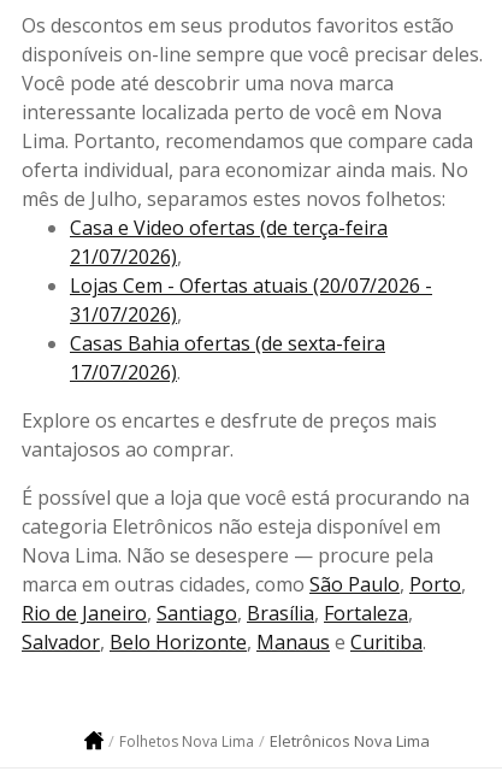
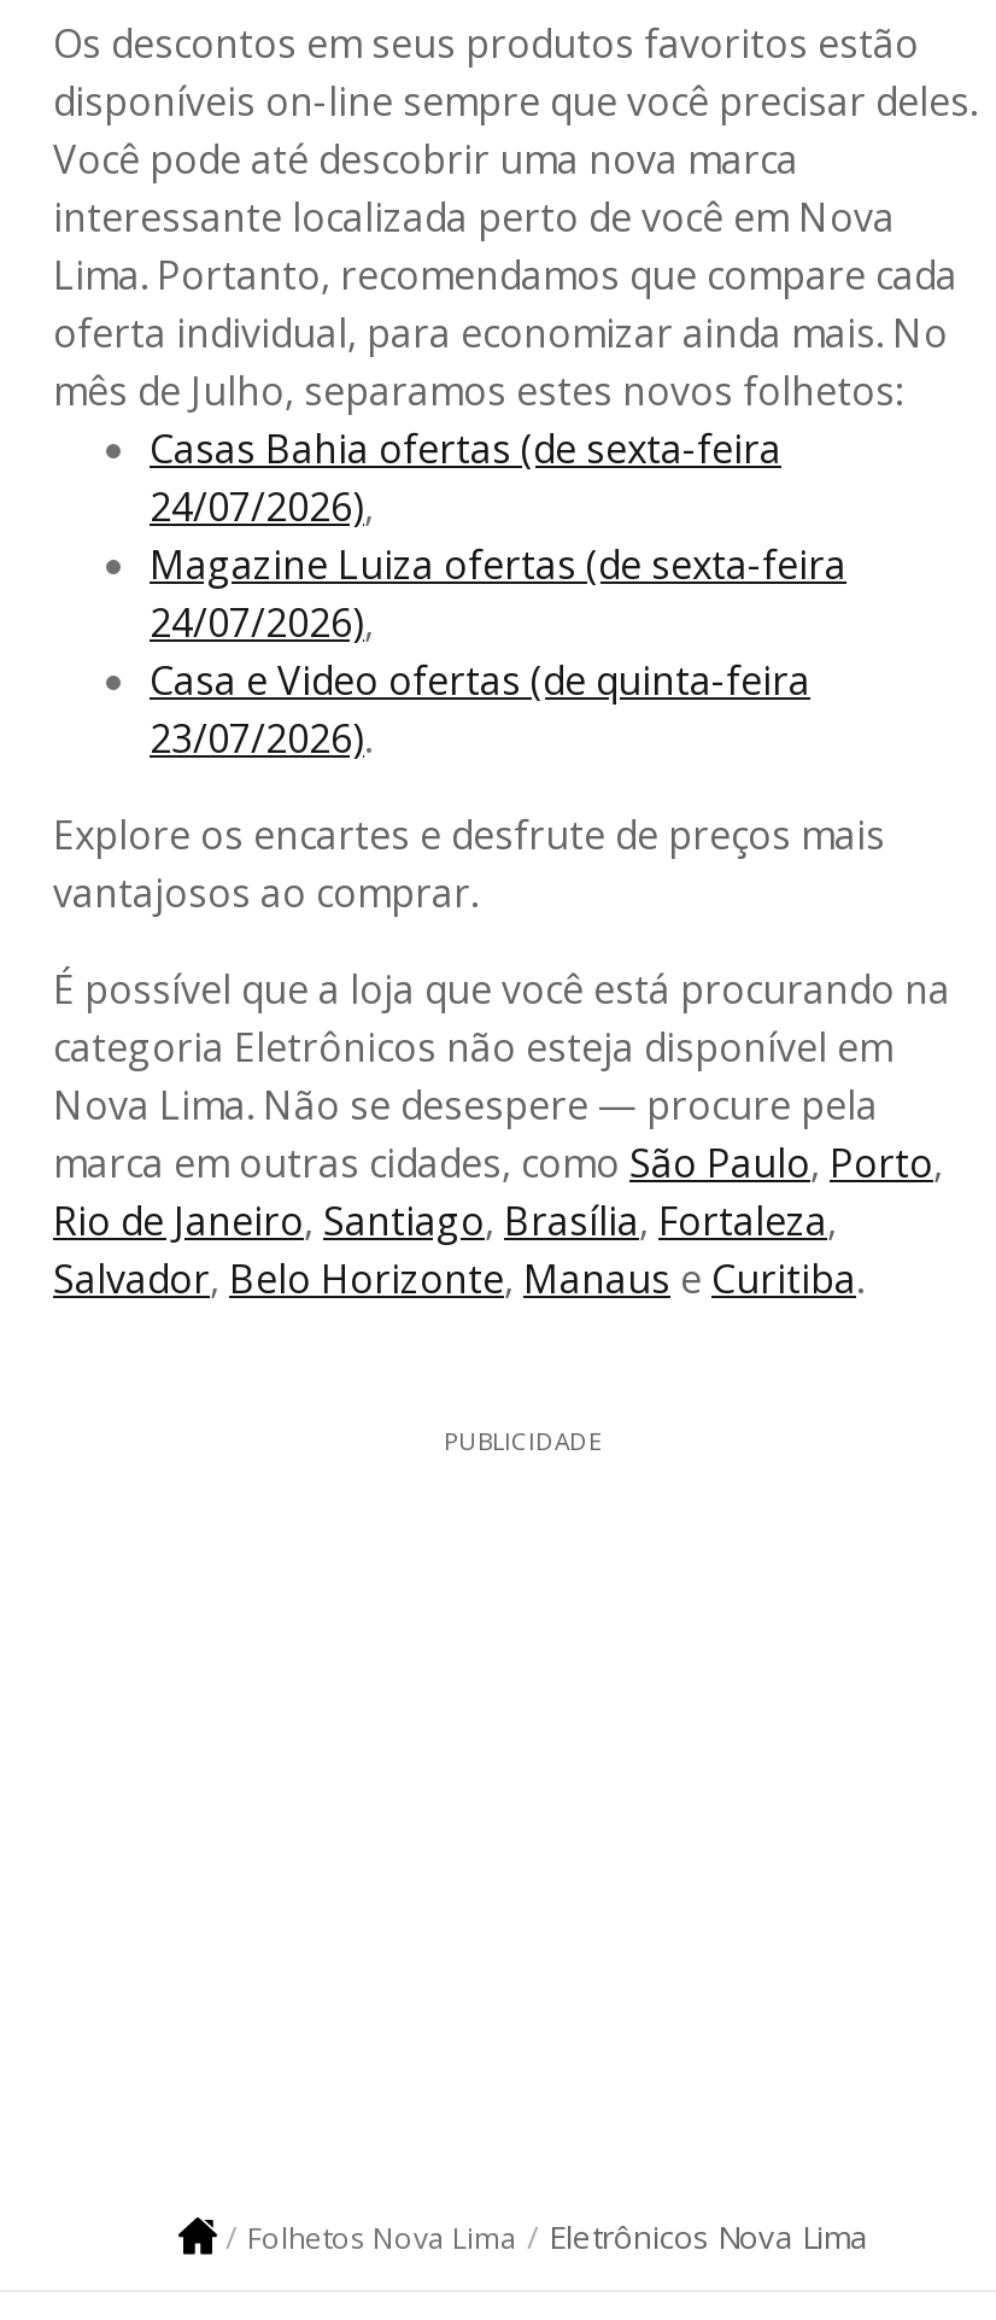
[70,215,432,328] Casa e Video ofertas (de terça-feira | 21/07/2026), | Lojas Cem - Ofertas atuais (20/07/2026 - | 31/07/2026), -> none
moved [70,331,385,357] -> [150,423,781,477]: Casas Bahia ofertas (de sexta-feira
[70,360,181,386] 17/07/2026). -> [150,481,846,766] 24/07/2026), | Magazine Luiza ofertas (de sexta-feira | 24/07/2026), | Casa e Video ofertas (de quinta-feira | 23/07/2026).
none -> [444,1425,603,1459] PUBLICIDADE

